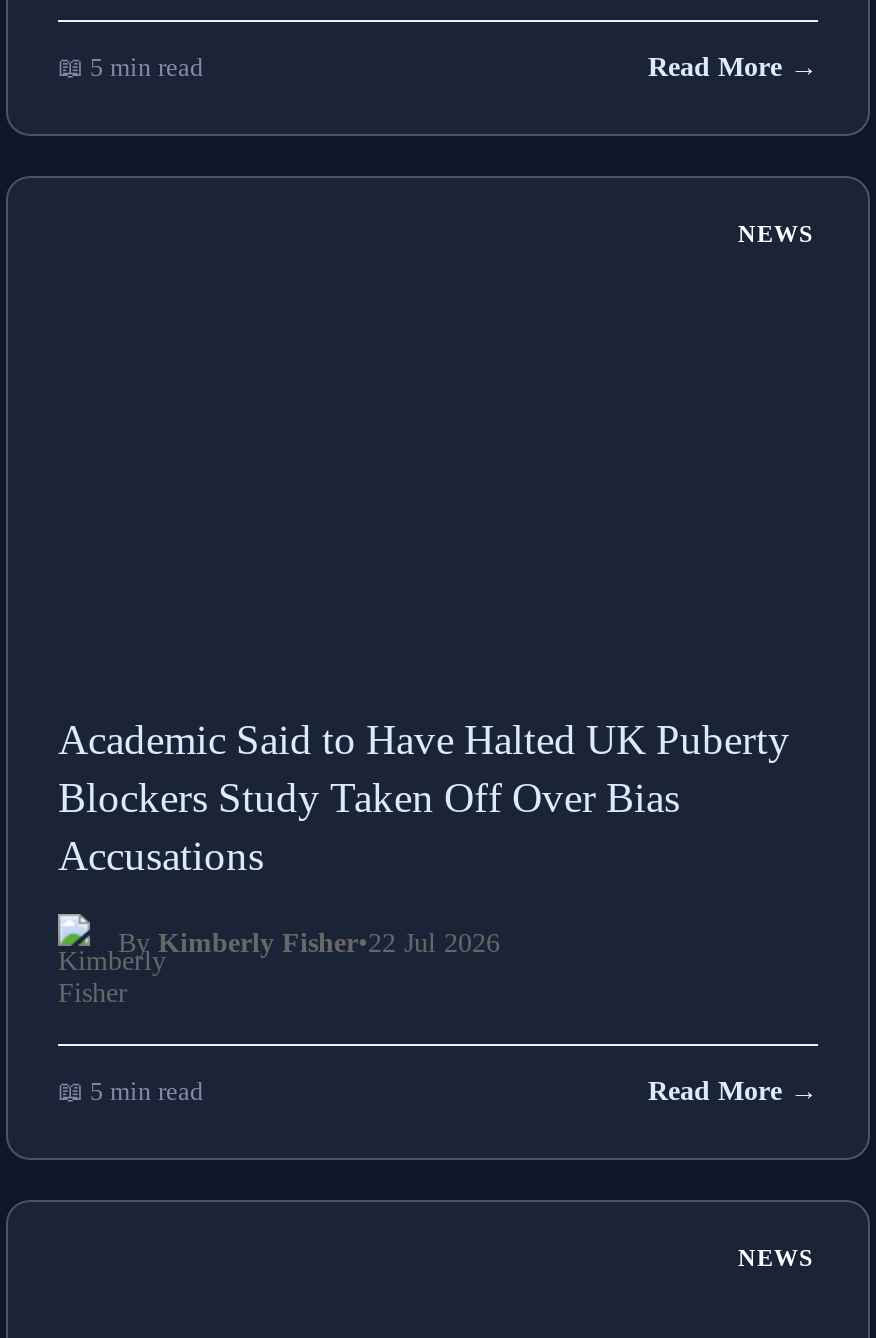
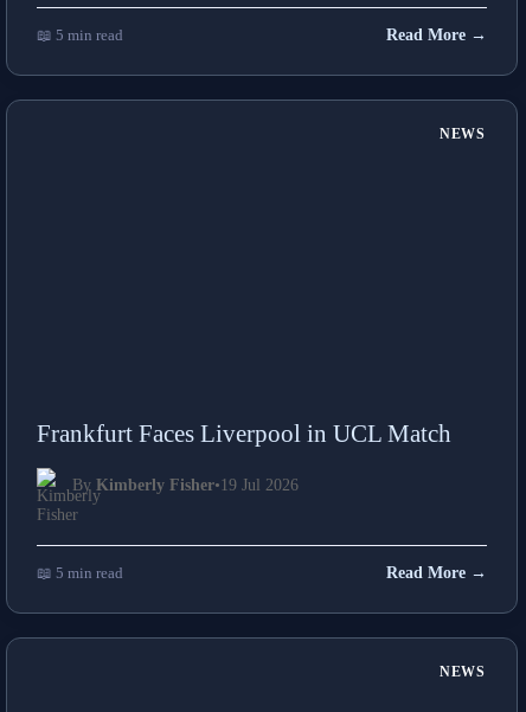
[58,716,790,878] Academic Said to Have Halted UK Puberty | Blockers Study Taken Off Over Bias | Accusations -> [37,420,451,447] Frankfurt Faces Liverpool in UCL Match
[118,928,500,958] By Kimberly Fisher•22 Jul 2026 -> [72,476,299,494] By Kimberly Fisher•19 Jul 2026

